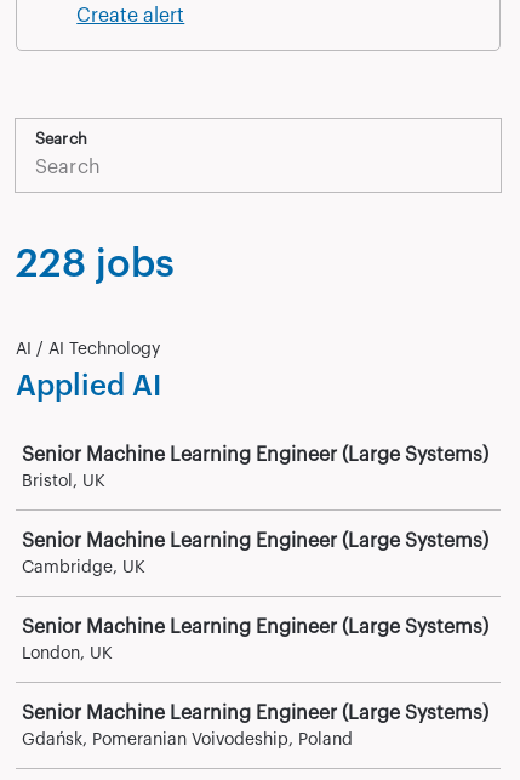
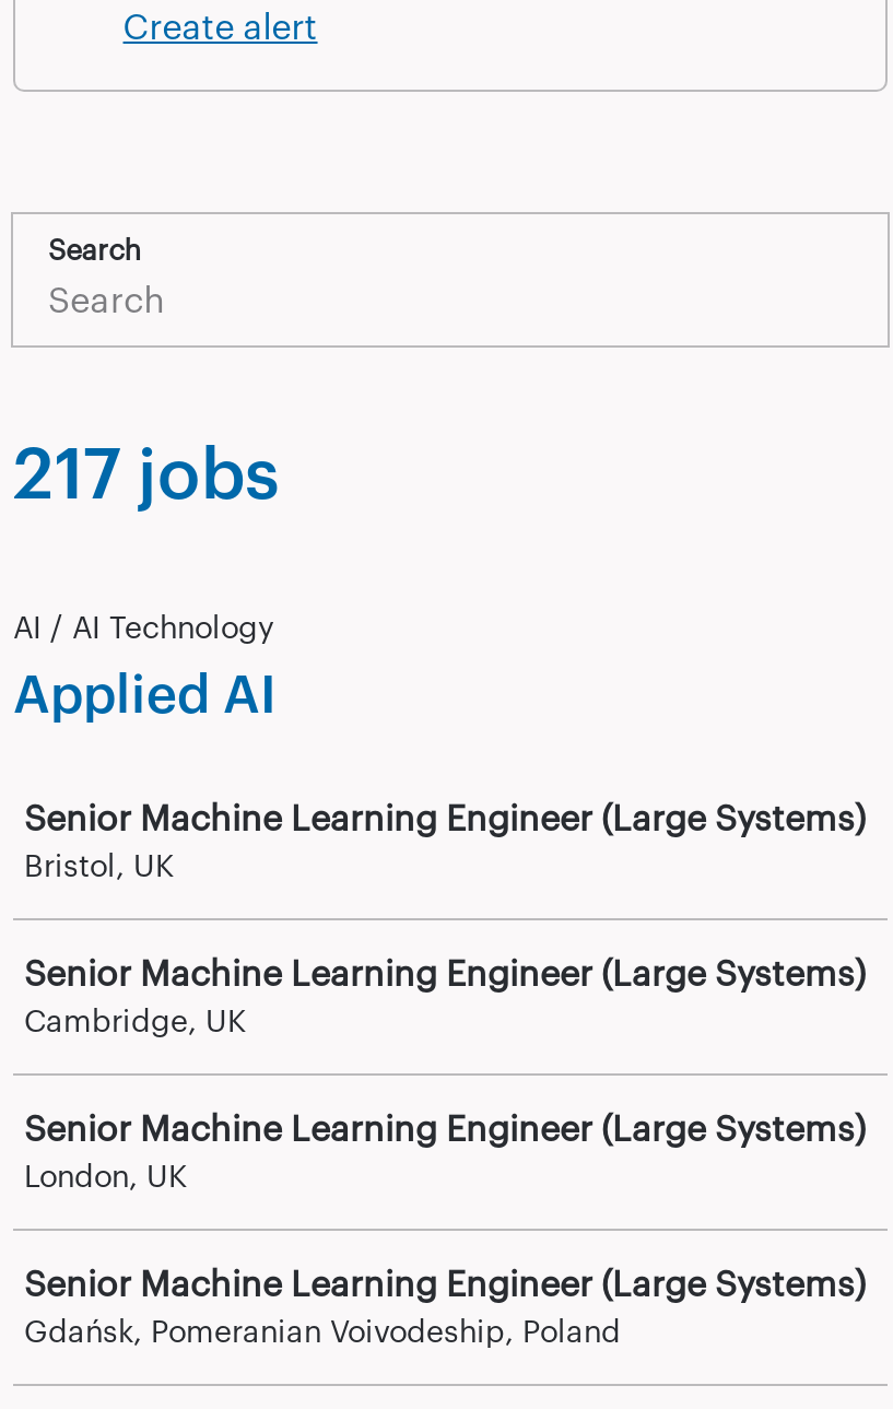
[16,245,175,284] 228 jobs -> [13,442,280,512] 217 jobs

